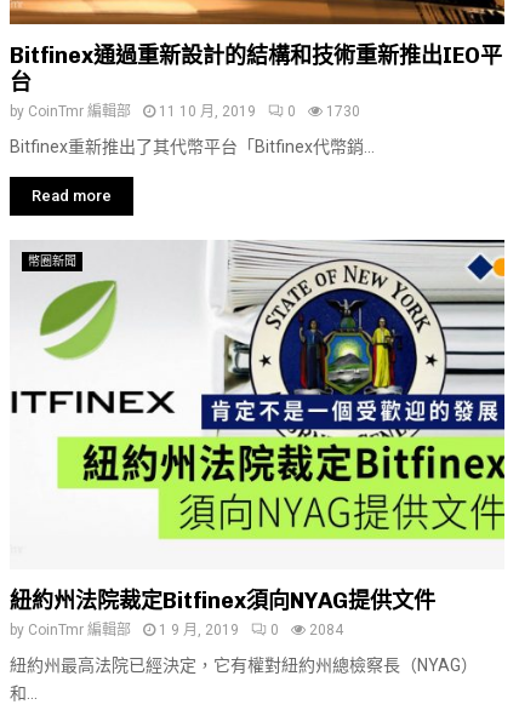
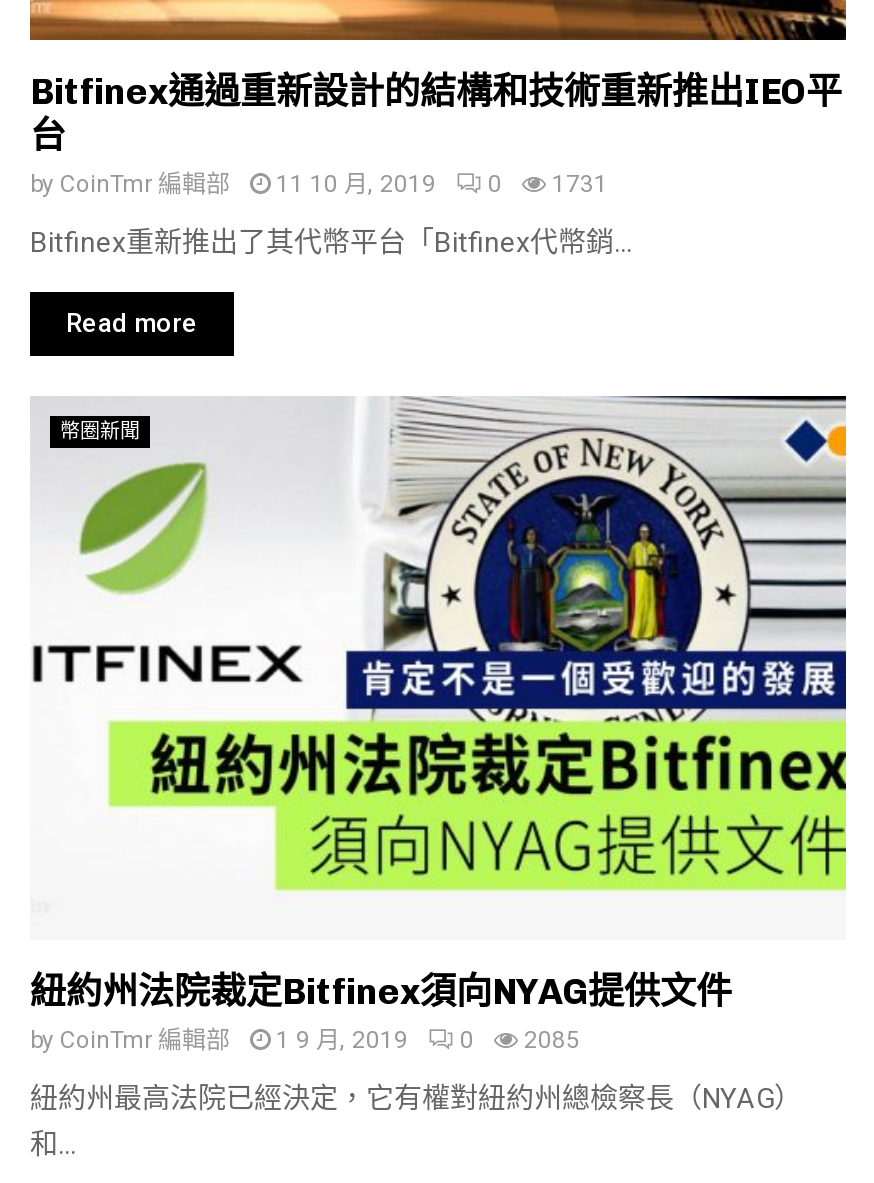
[10,103,360,120] by CoinTmr 編輯部 11 10 月, 2019 0 1730 -> [30,170,608,198] by CoinTmr 編輯部 11 10 月, 2019 0 1731
[10,622,343,638] by CoinTmr 編輯部 1 9 月, 2019 0 2084 -> [30,1026,580,1054] by CoinTmr 編輯部 1 9 月, 2019 0 2085

